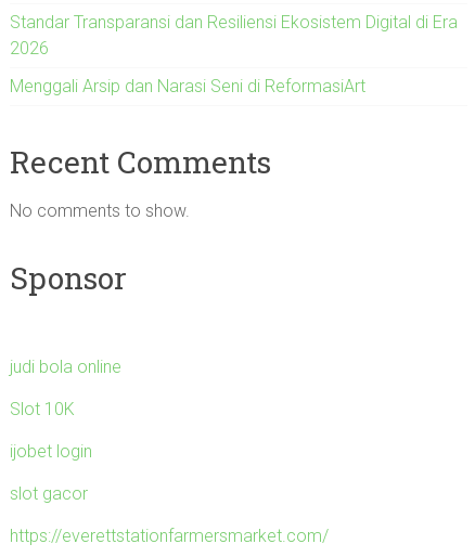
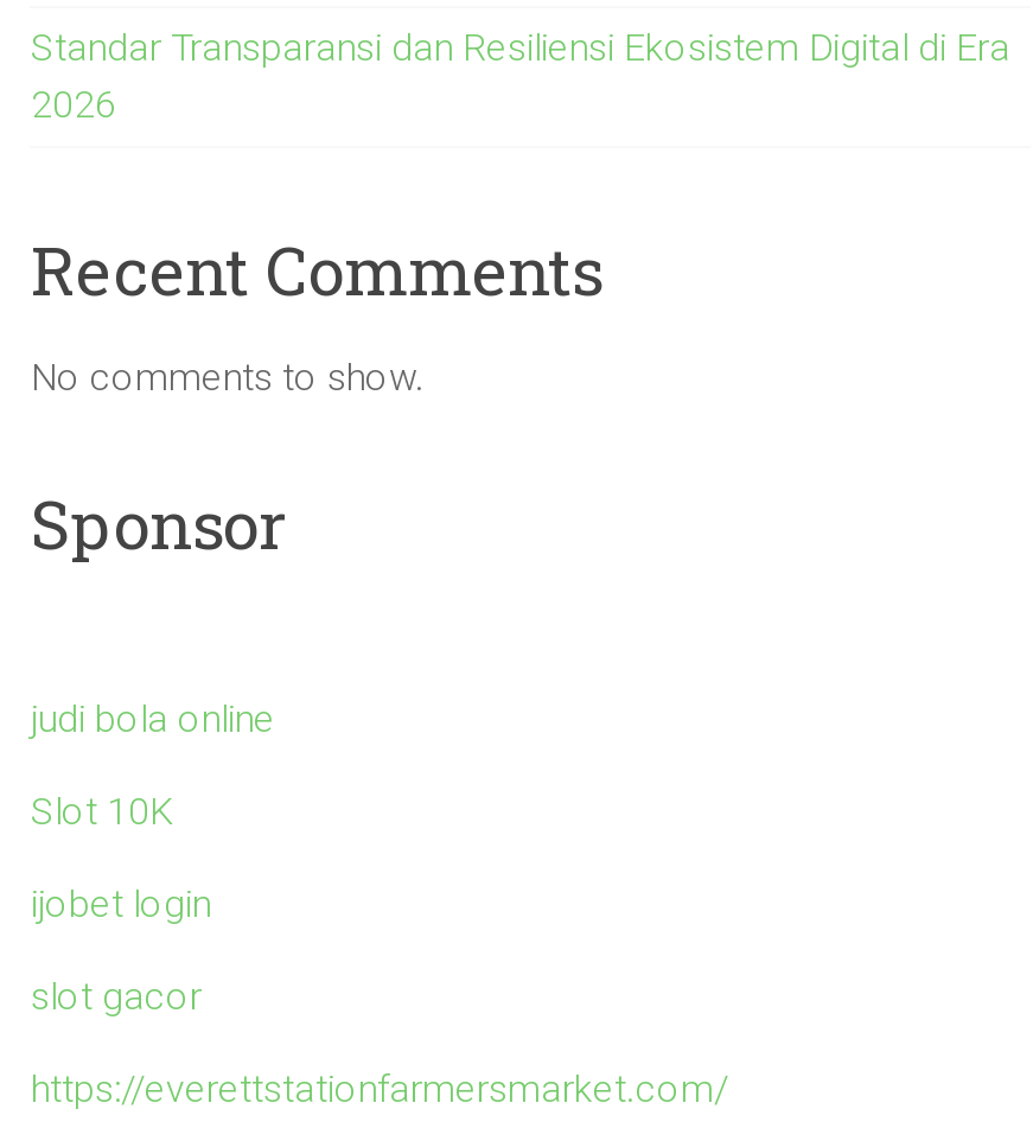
[10,75,366,96] Menggali Arsip dan Narasi Seni di ReformasiArt -> none

